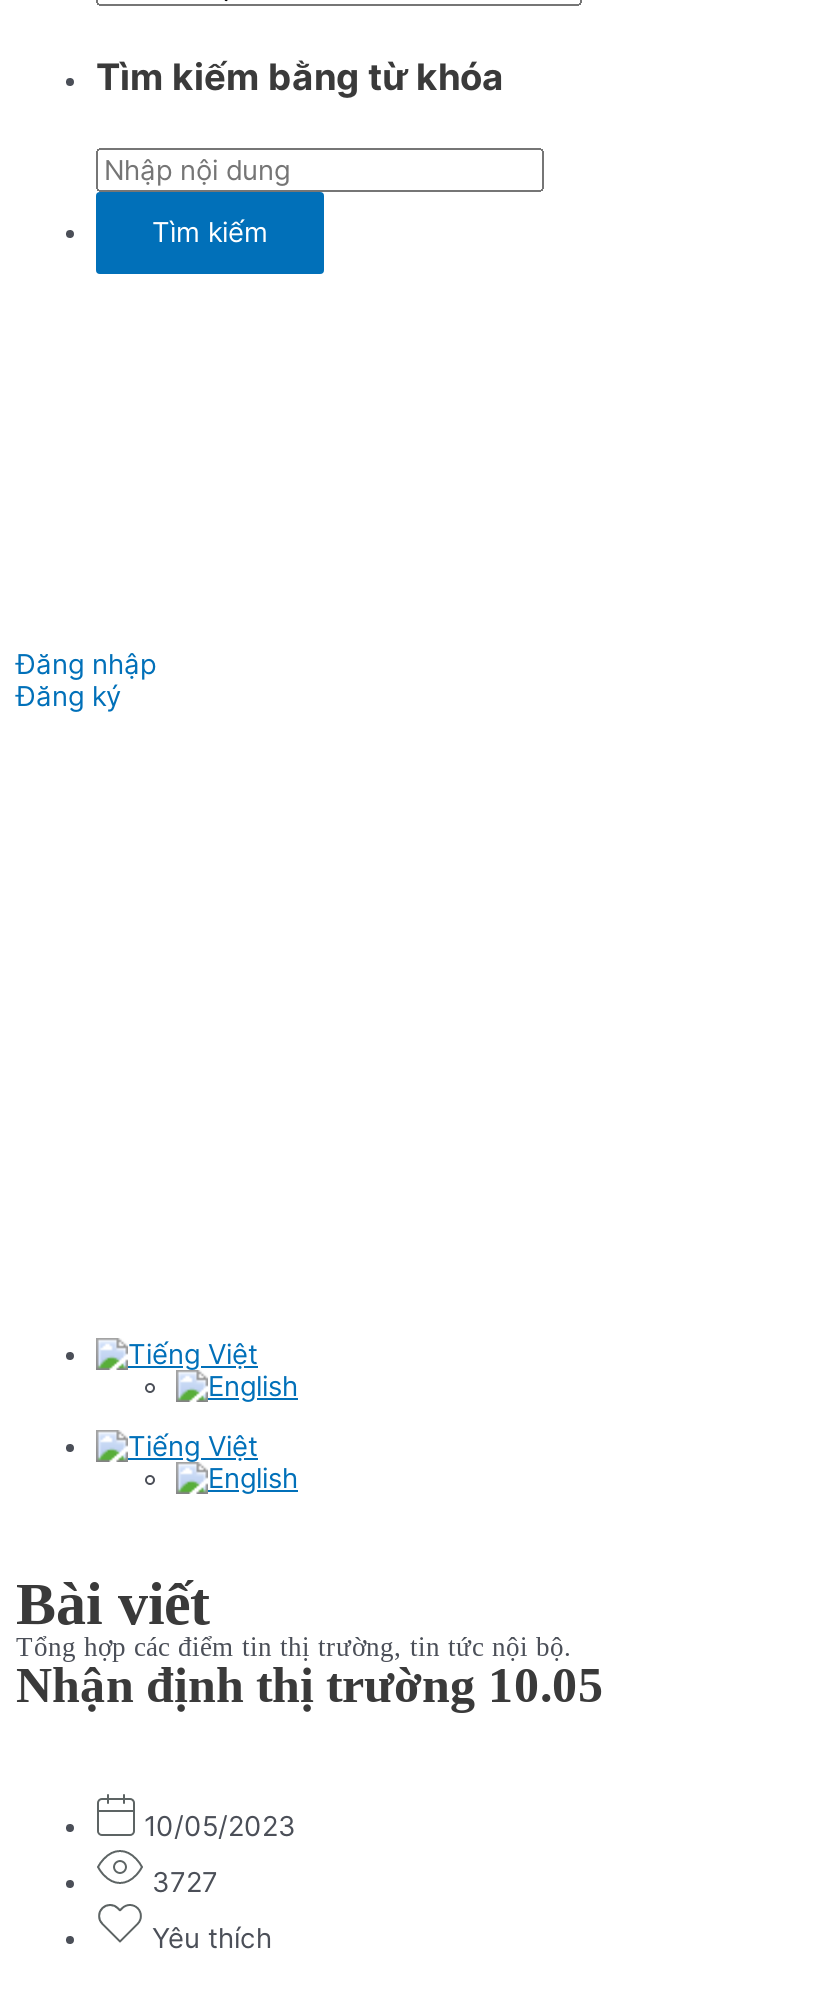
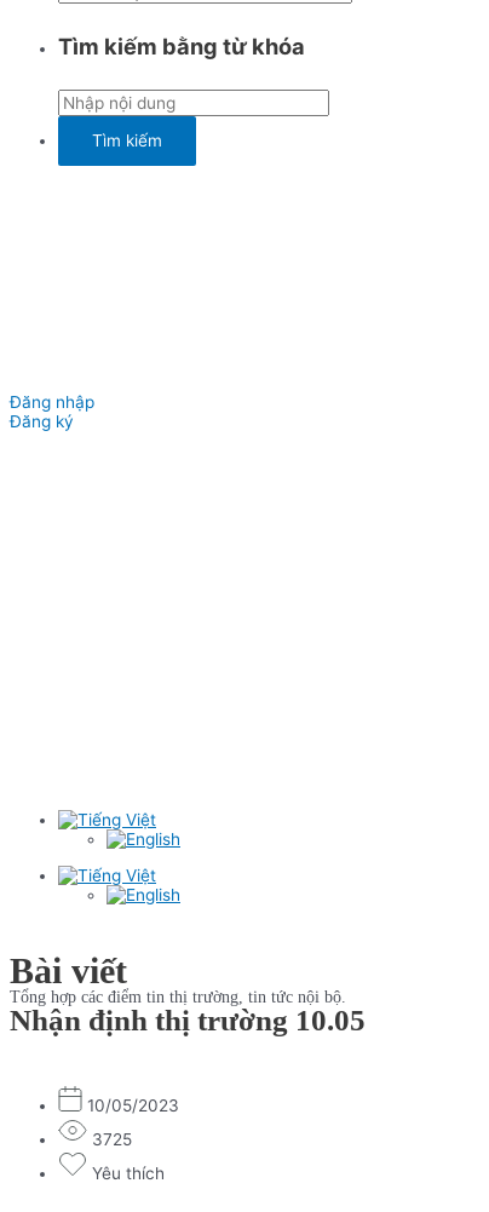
[152,1866,218,1898] 3727 -> [92,1130,132,1149] 3725

